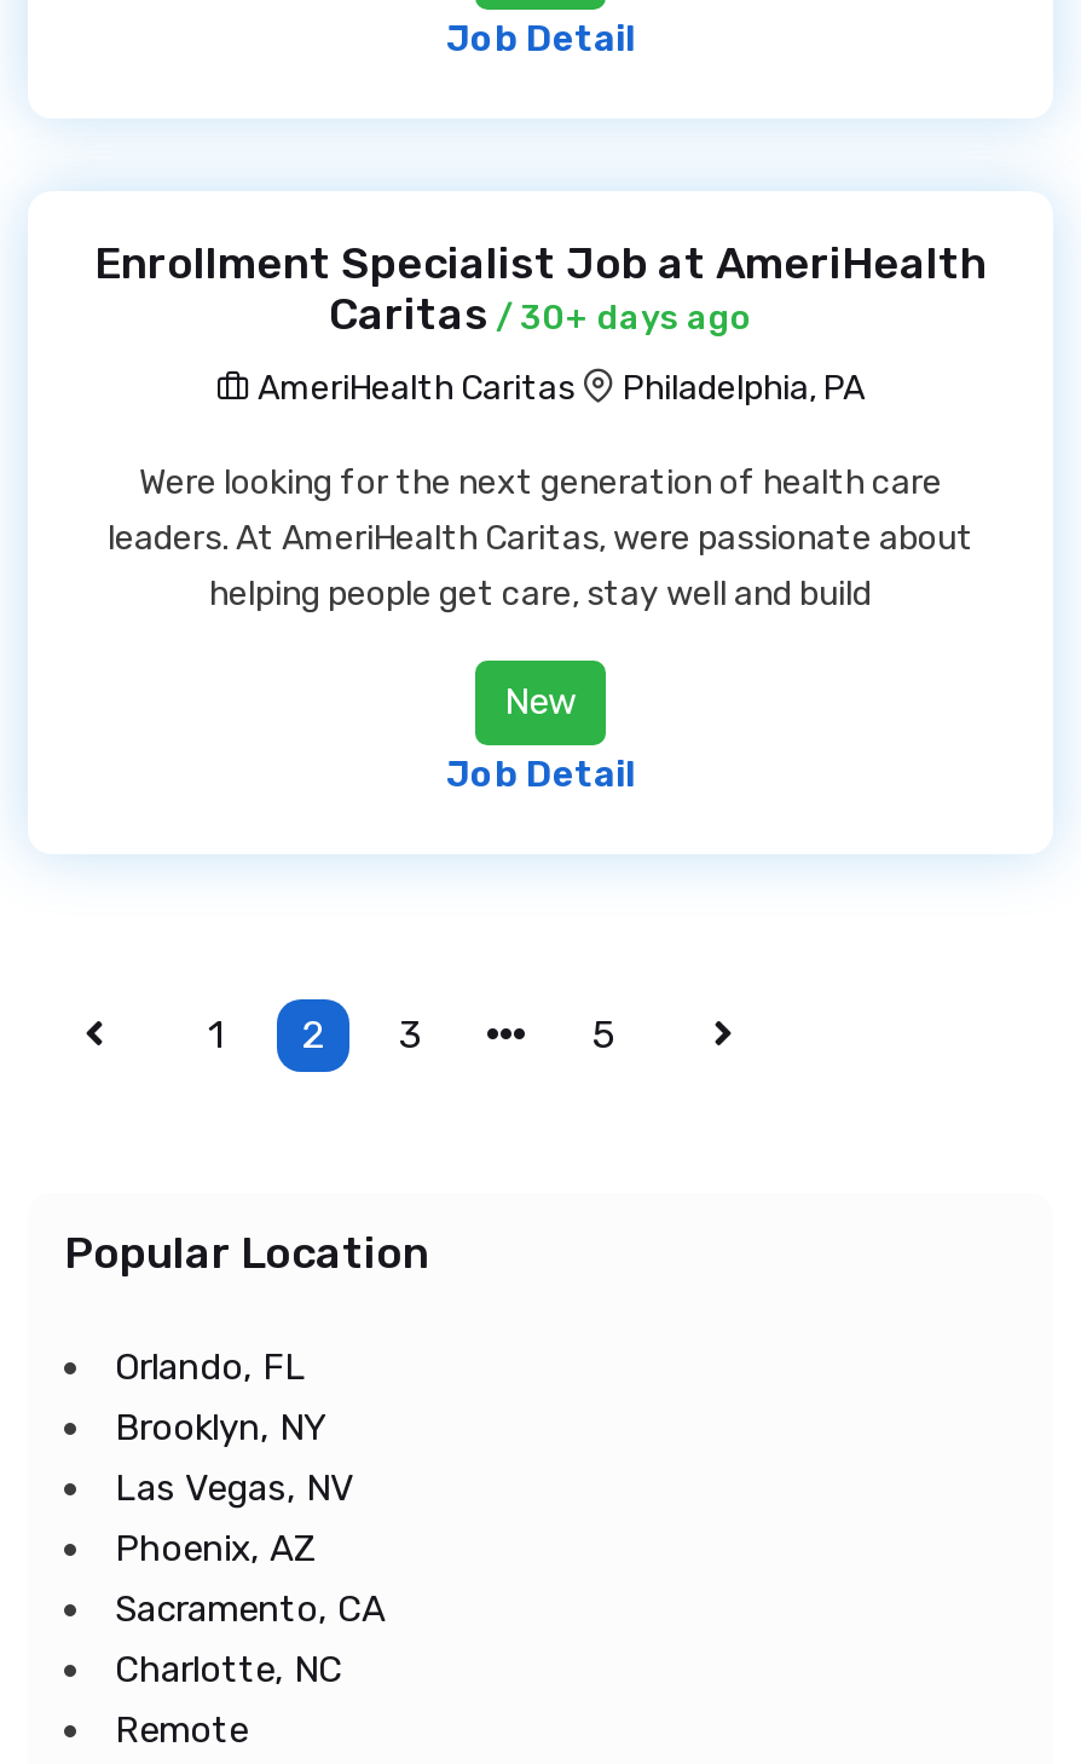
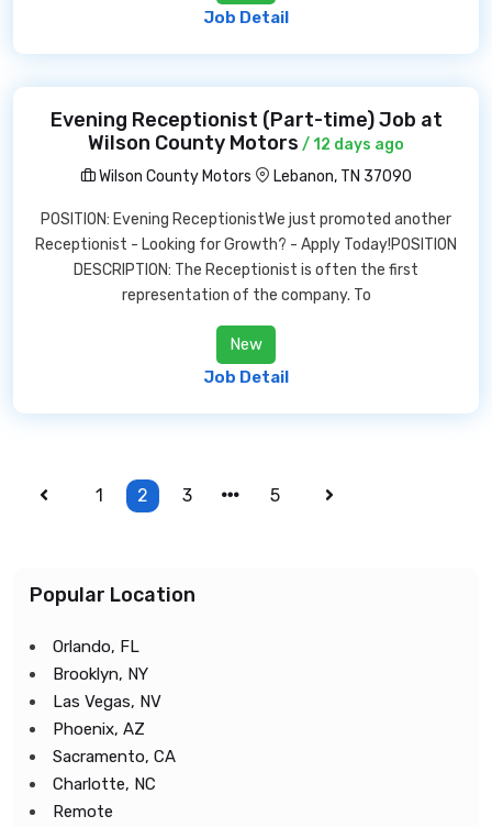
[94,237,987,341] Enrollment Specialist Job at AmeriHealth | Caritas / 30+ days ago -> [50,108,442,155] Evening Receptionist (Part-time) Job at | Wilson County Motors / 12 days ago
[250,368,865,409] AmeriHealth Caritas | Philadelphia, PA -> [96,167,412,186] Wilson County Motors | Lebanon, TN 37090
[108,462,973,615] Were looking for the next generation of health care | leaders. At AmeriHealth Caritas, were passionate about | helping people get care, stay well and build -> [35,210,457,305] POSITION: Evening ReceptionistWe just promoted another | Receptionist - Looking for Growth? - Apply Today!POSITION | DESCRIPTION: The Receptionist is often the first | representation of the company. To

